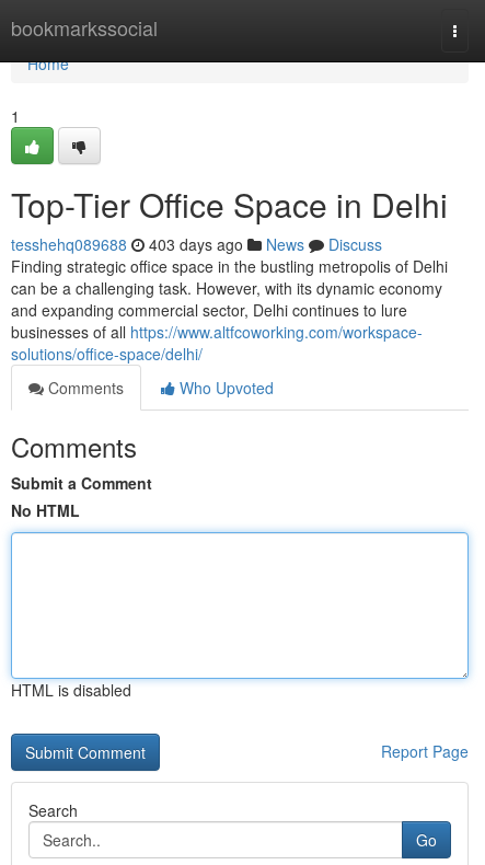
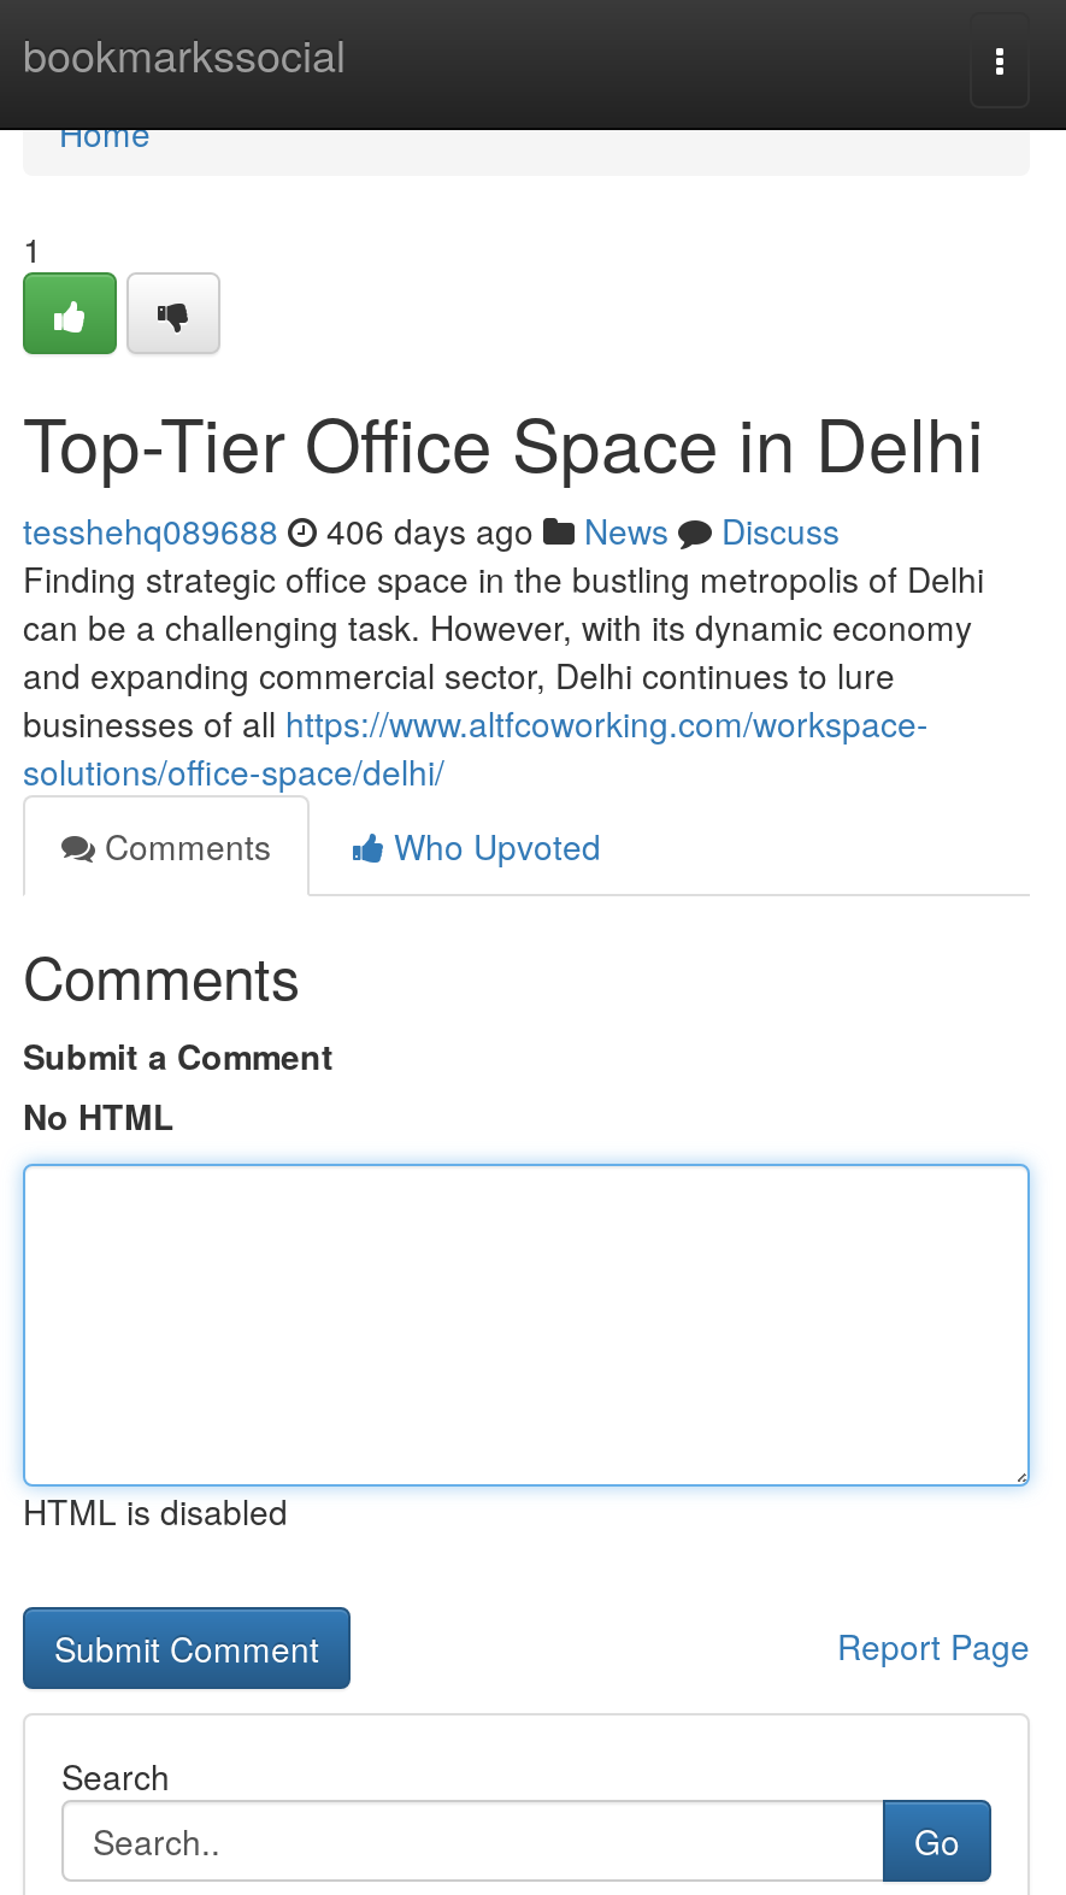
[11,233,382,255] tesshehq089688 403 days ago News Discuss -> [23,506,840,554] tesshehq089688 406 days ago News Discuss

